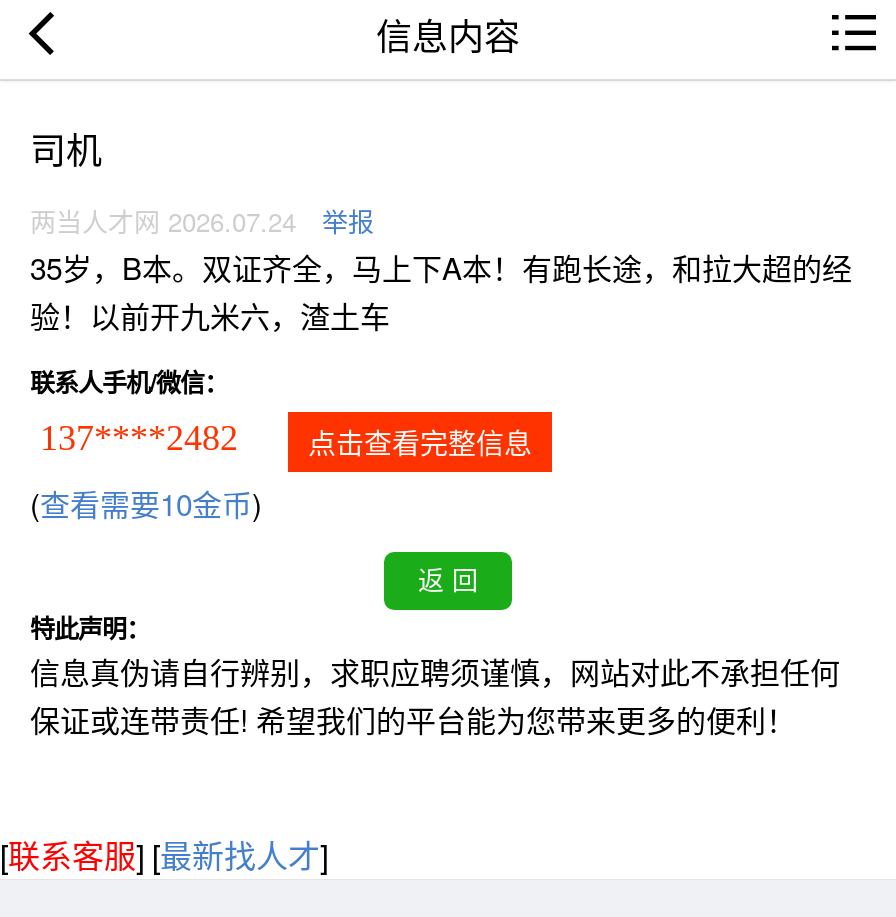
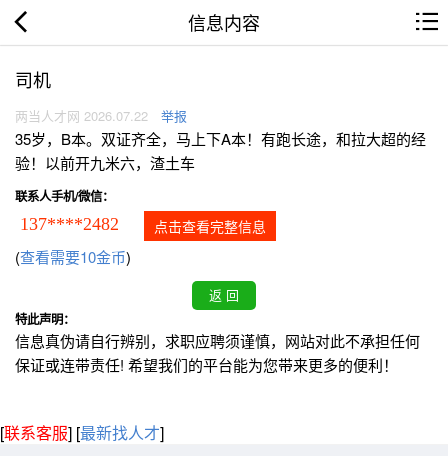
[30,202,374,240] 两当人才网 2026.07.24 举报 -> [15,106,187,125] 两当人才网 2026.07.22 举报

